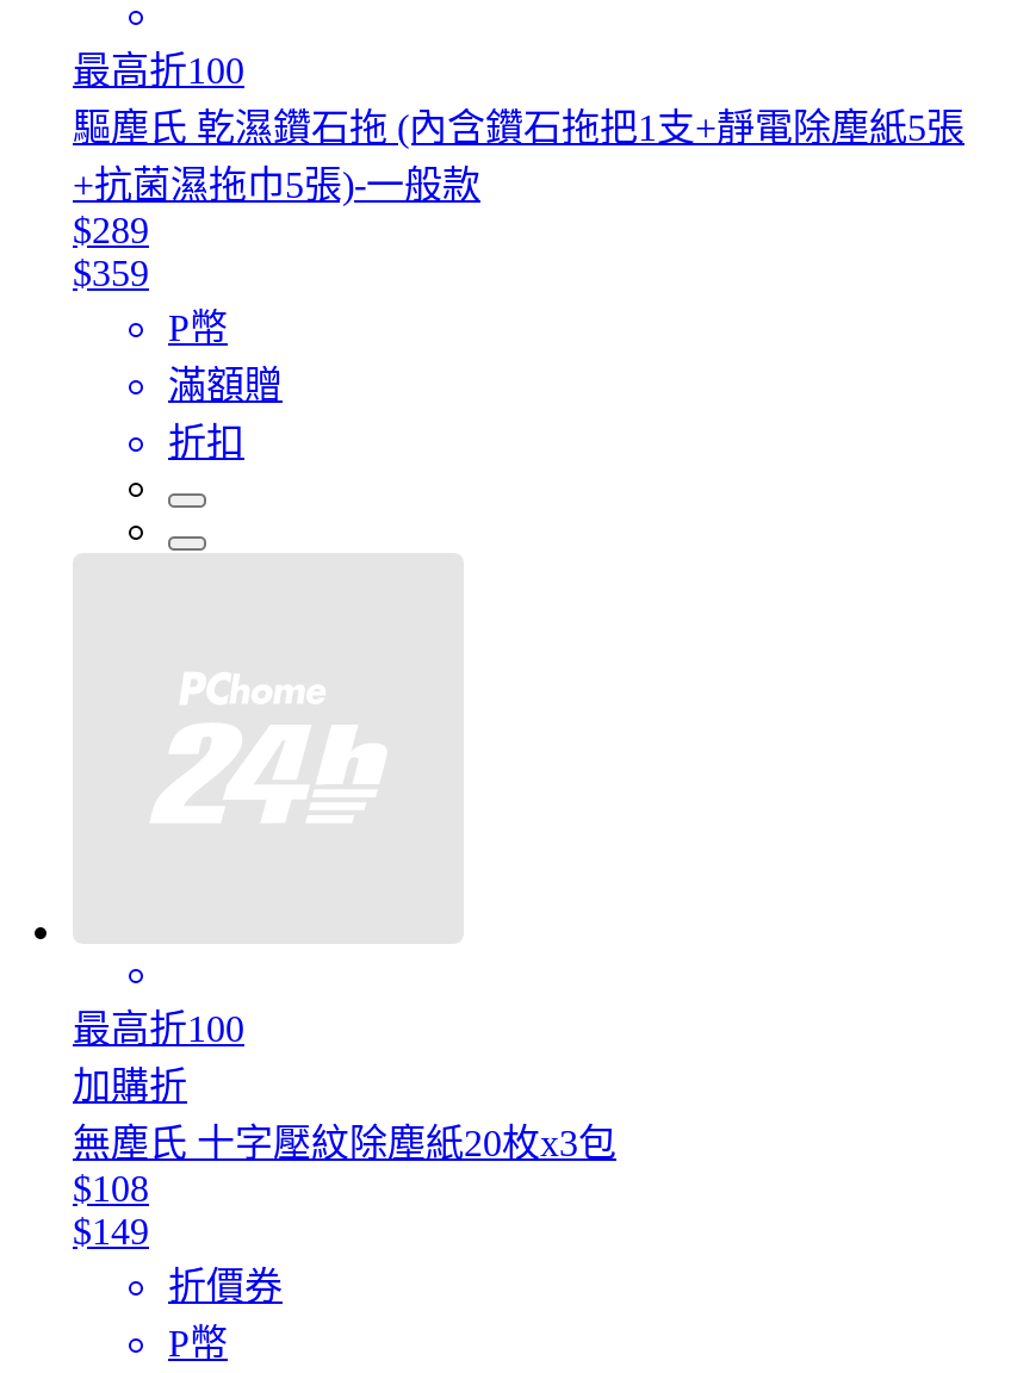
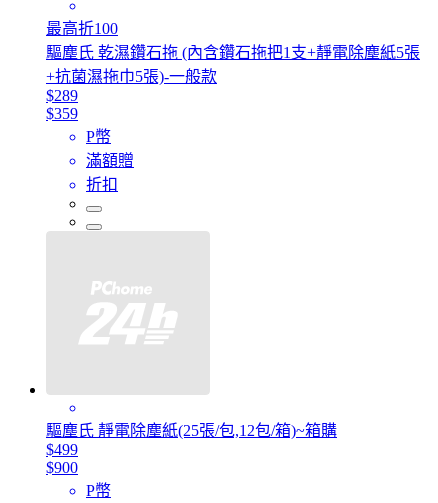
[73,1008,616,1306] 最高折100 | 加購折 | 無塵氏 十字壓紋除塵紙20枚x3包 | $108 | $149 | 折價券 -> [46,422,337,476] 驅塵氏 靜電除塵紙(25張/包,12包/箱)~箱購 | $499 | $900

